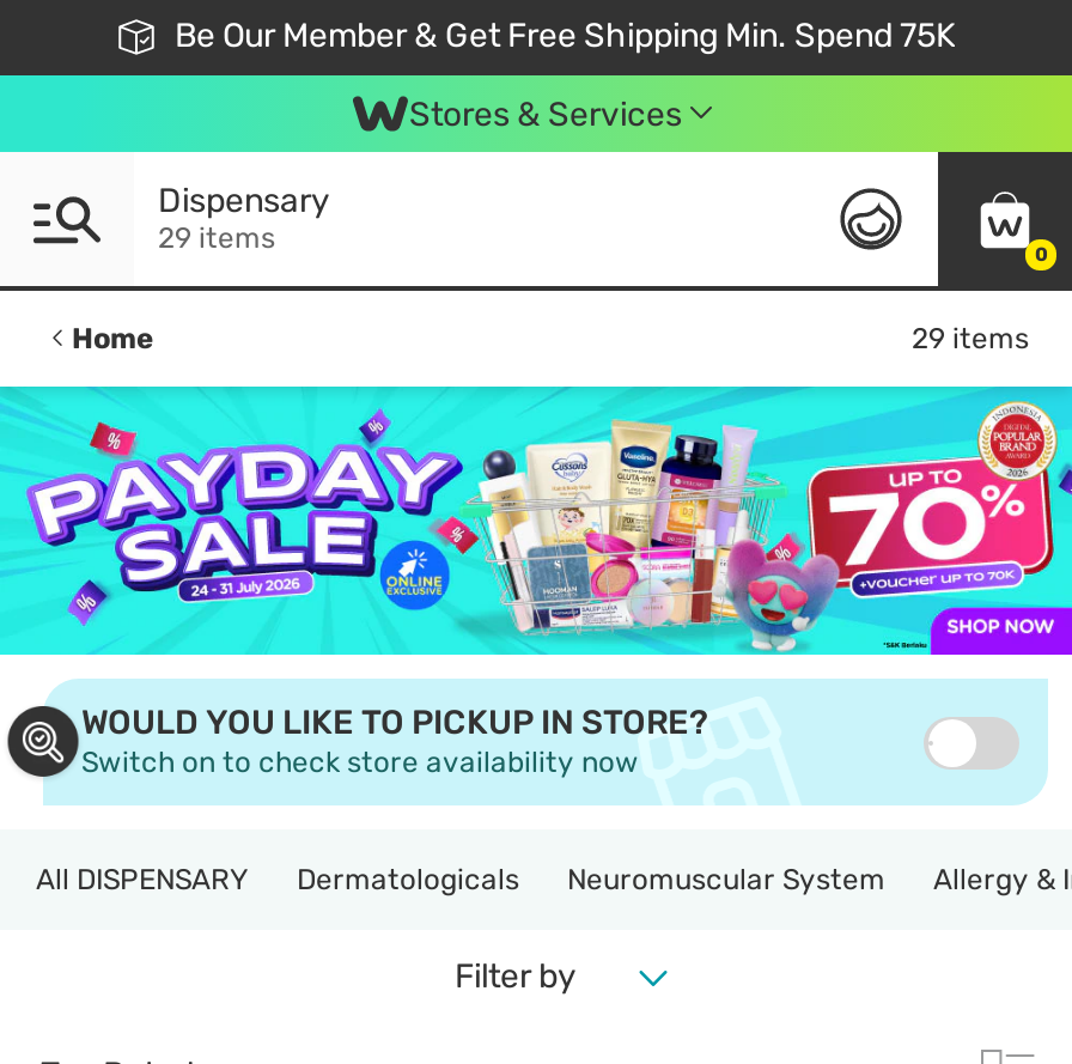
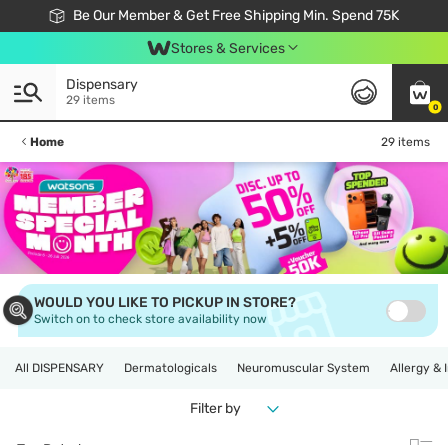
[7,384,1065,657] [image] -> [3,161,445,275] [image]

